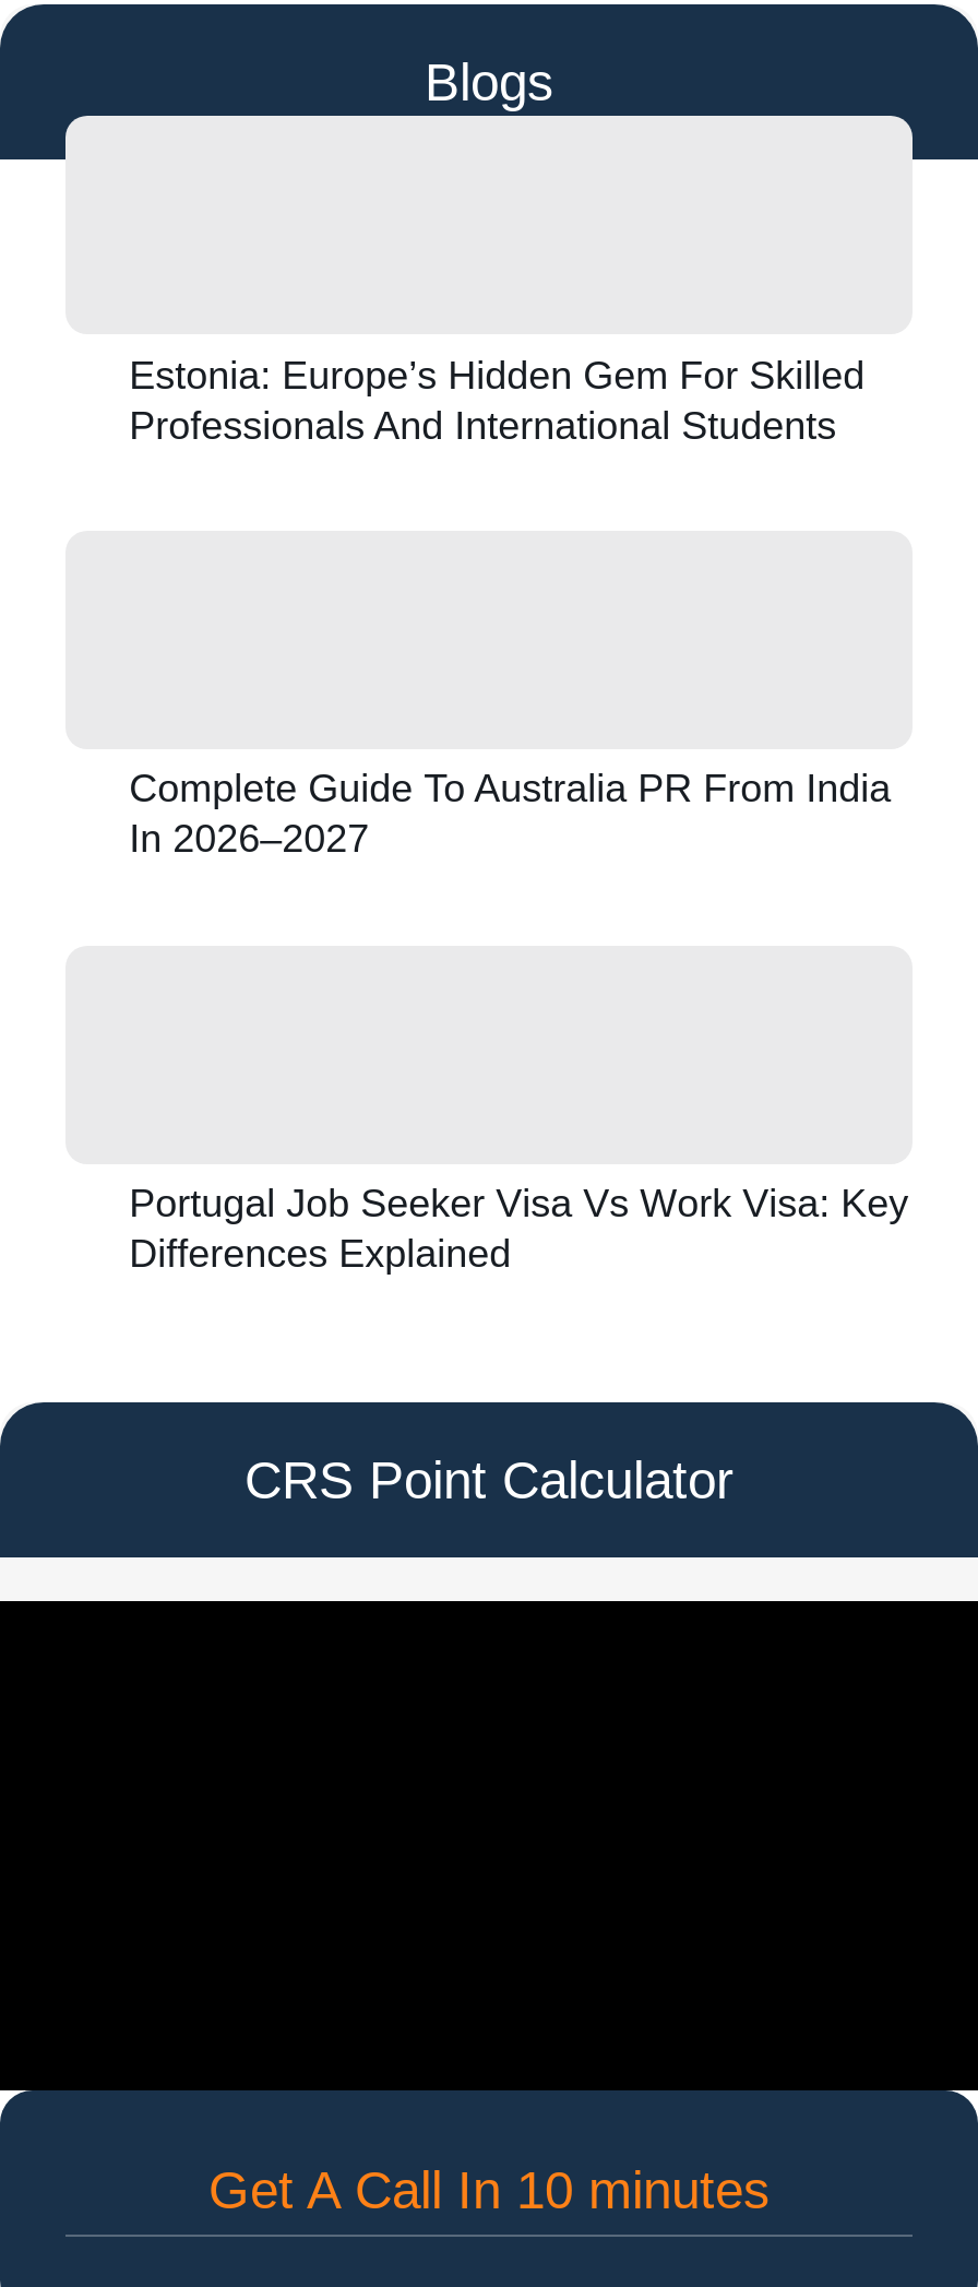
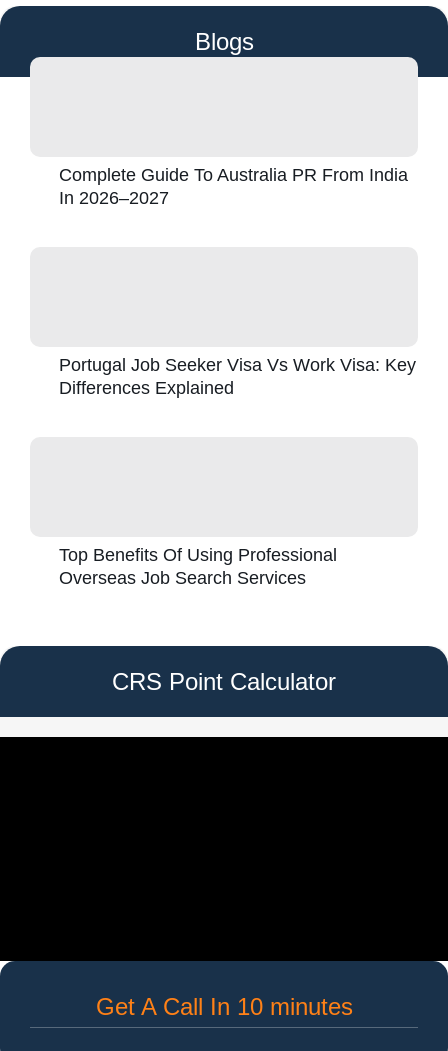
[129,353,865,447] Estonia: Europe’s Hidden Gem For Skilled | Professionals And International Students -> none
moved [129,767,909,1276] -> [59,165,416,398]: Complete Guide To Australia PR From India | In 2026–2027 | Portugal Job Seeker Visa Vs Work Visa: Key | Differences Explained
none -> [59,545,337,588] Top Benefits Of Using Professional | Overseas Job Search Services

